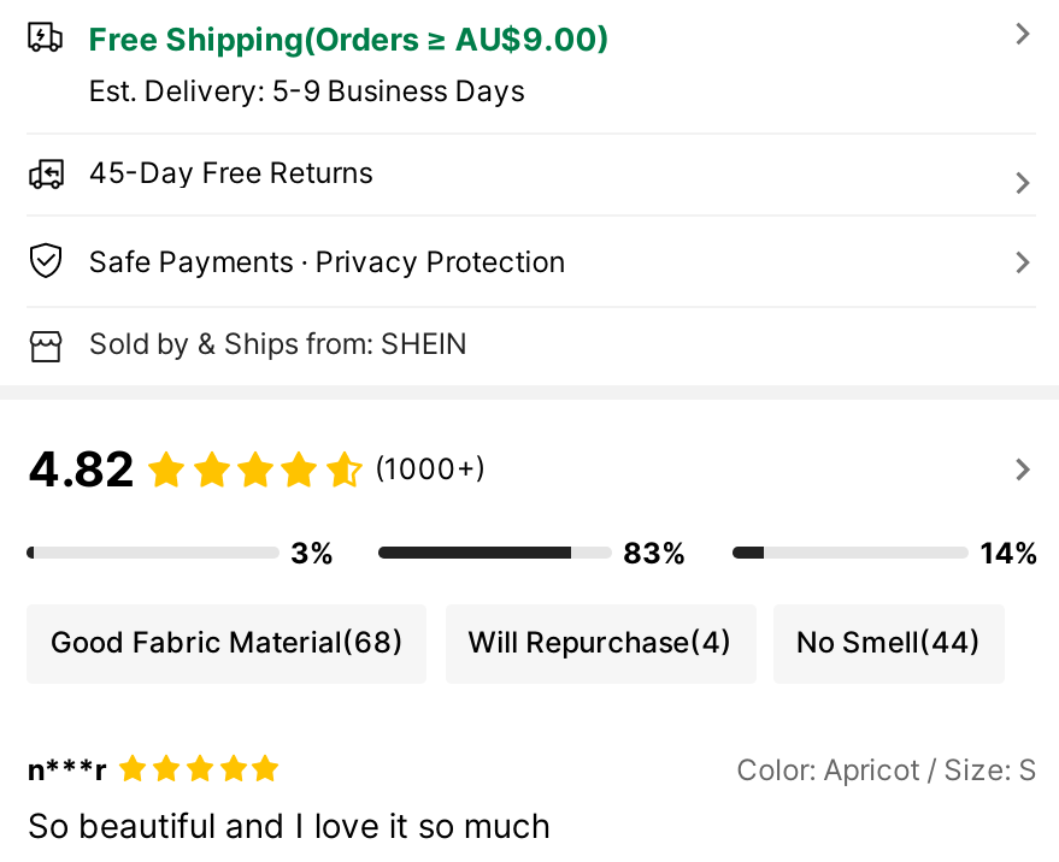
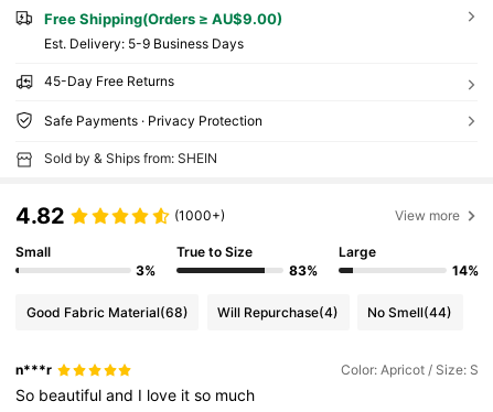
none -> [16,207,460,260] View more | Small
none -> [177,243,253,260] True to Size
none -> [338,243,376,260] Large

